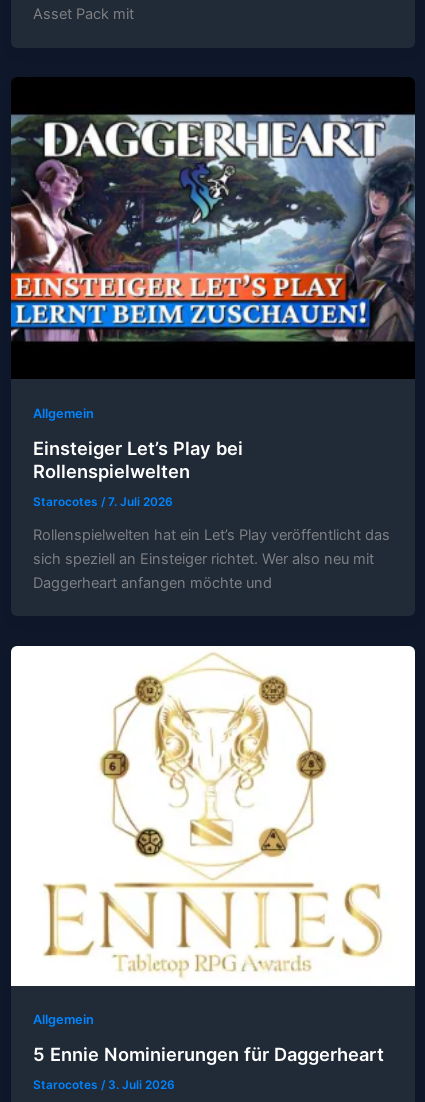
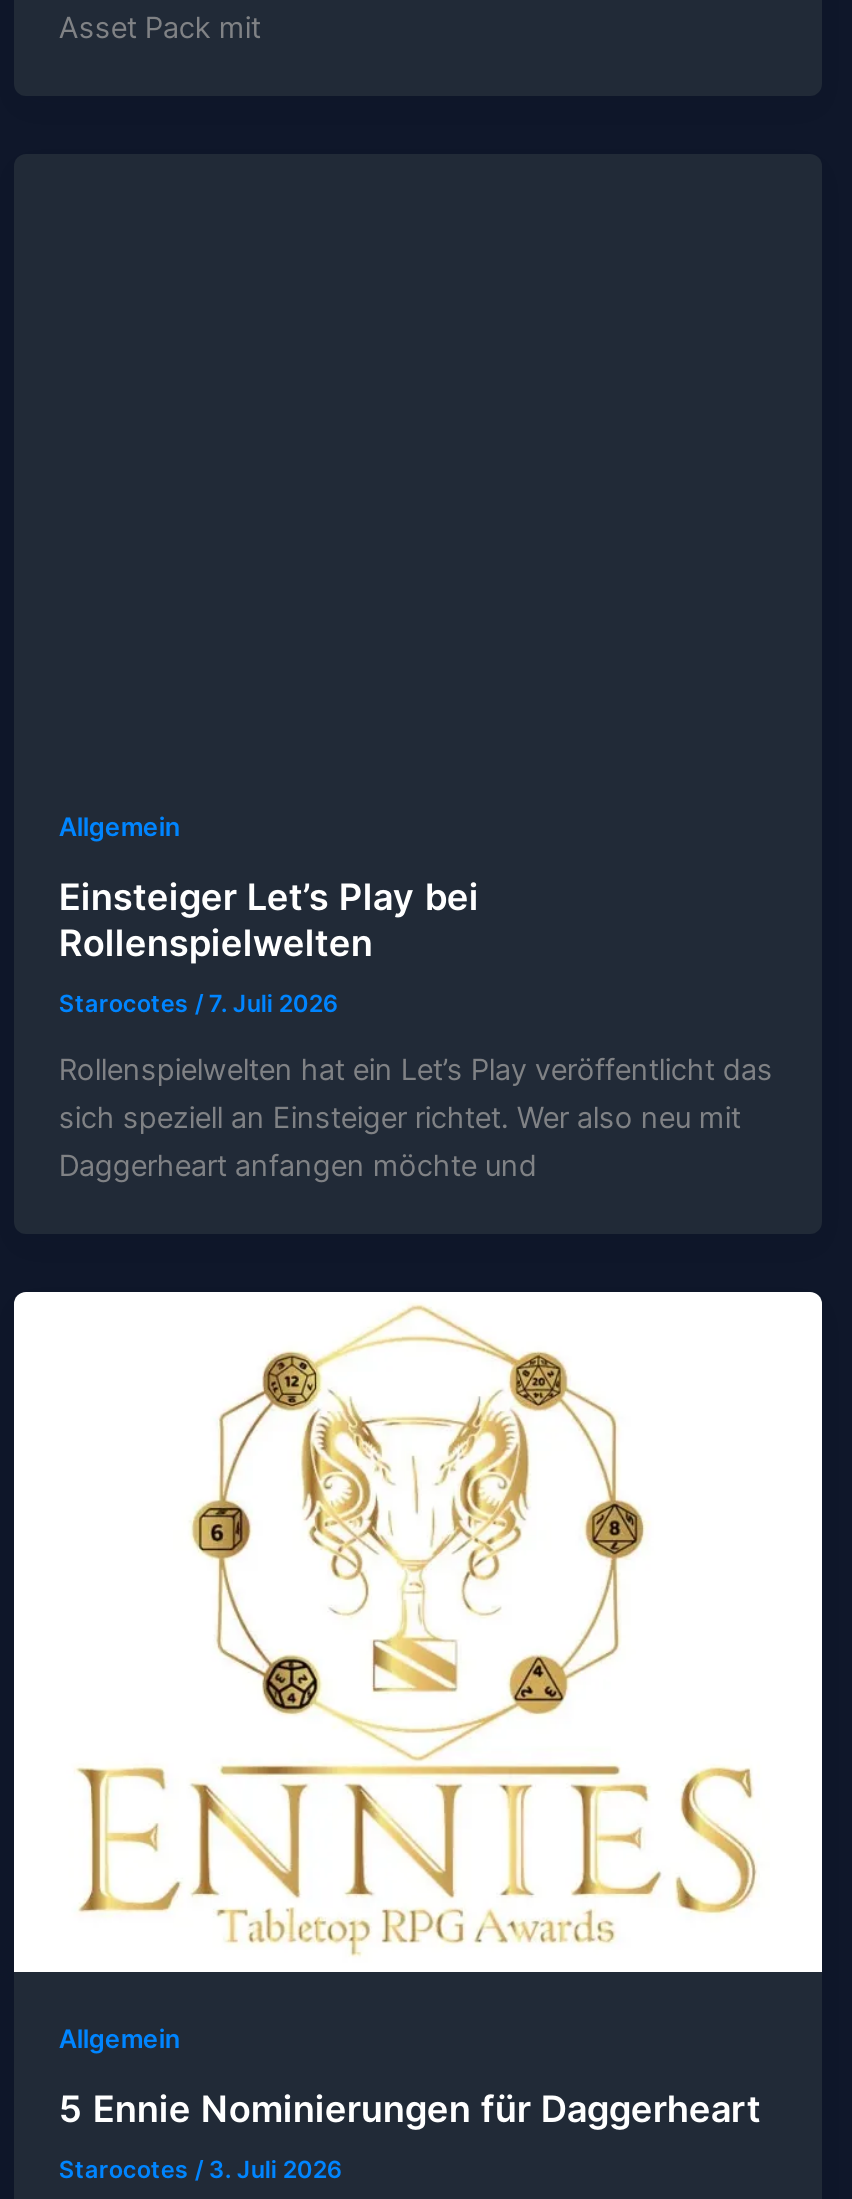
[10,77,416,379] [image] -> none

